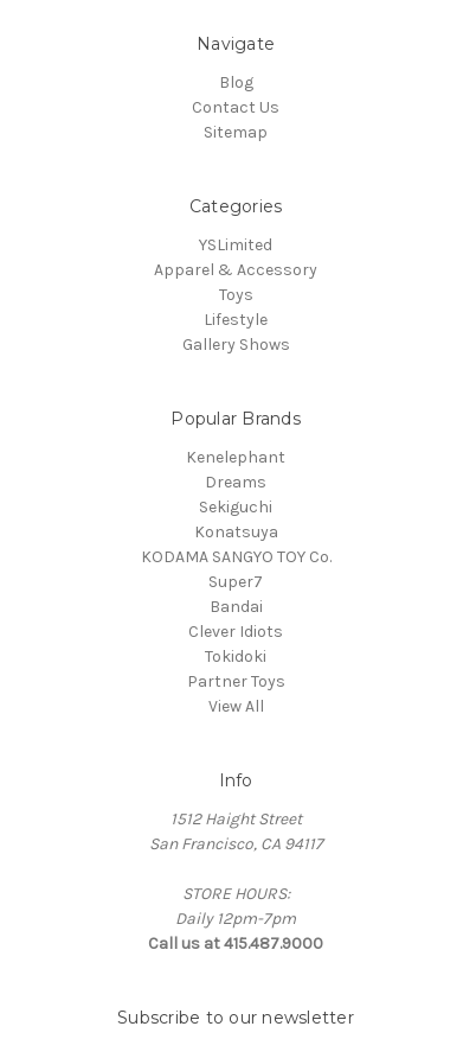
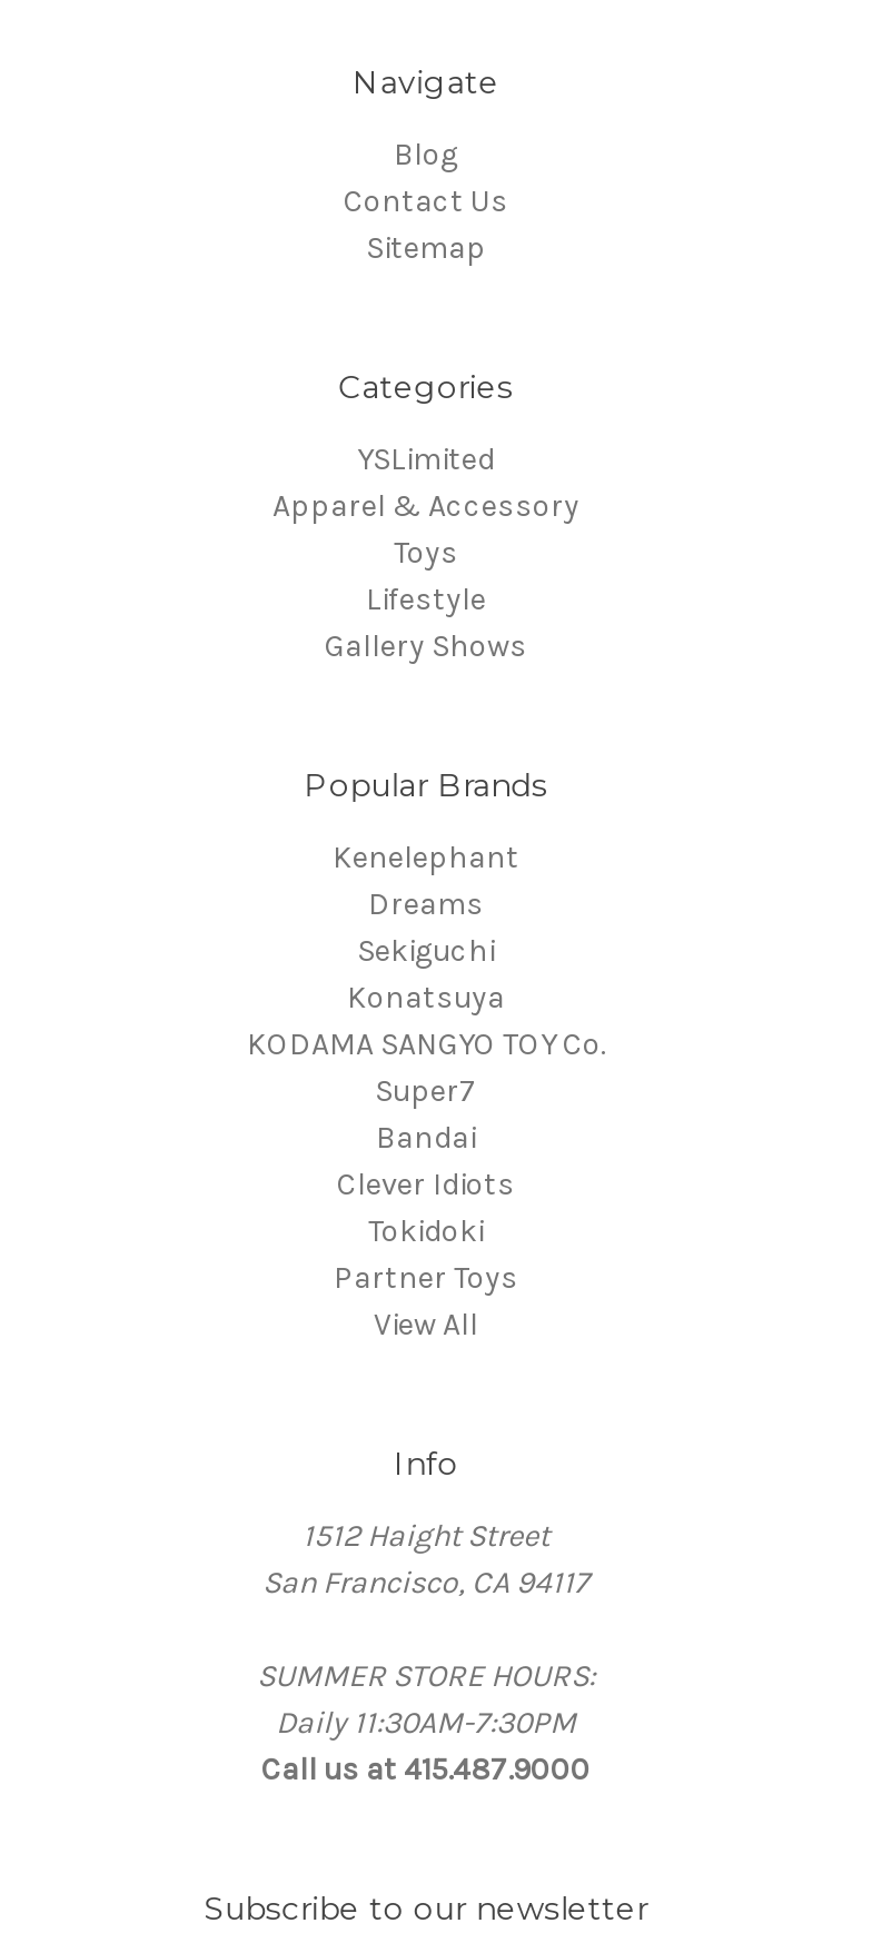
[175,884,296,929] STORE HOURS: | Daily 12pm-7pm -> [257,1658,595,1742] SUMMER STORE HOURS: | Daily 11:30AM-7:30PM

